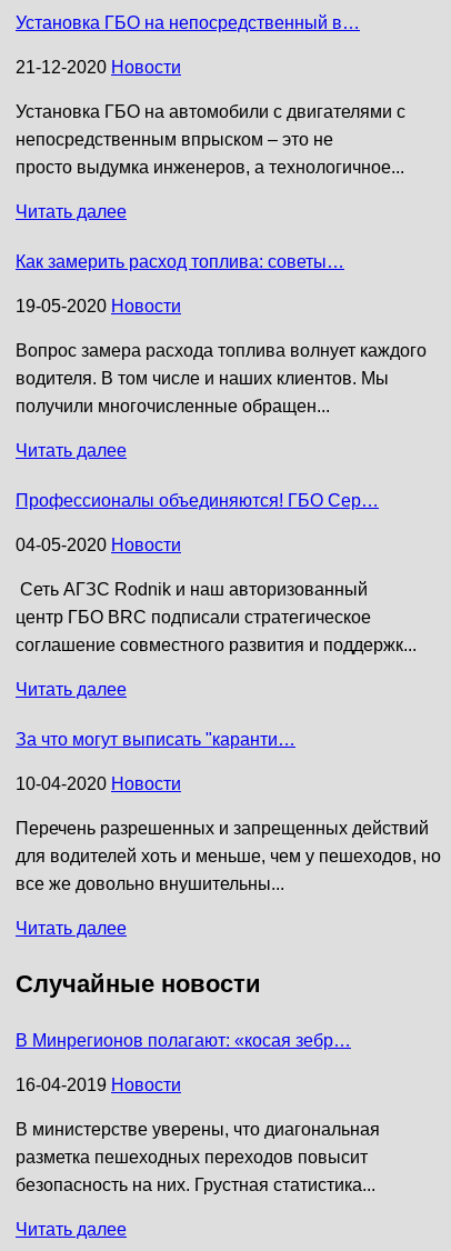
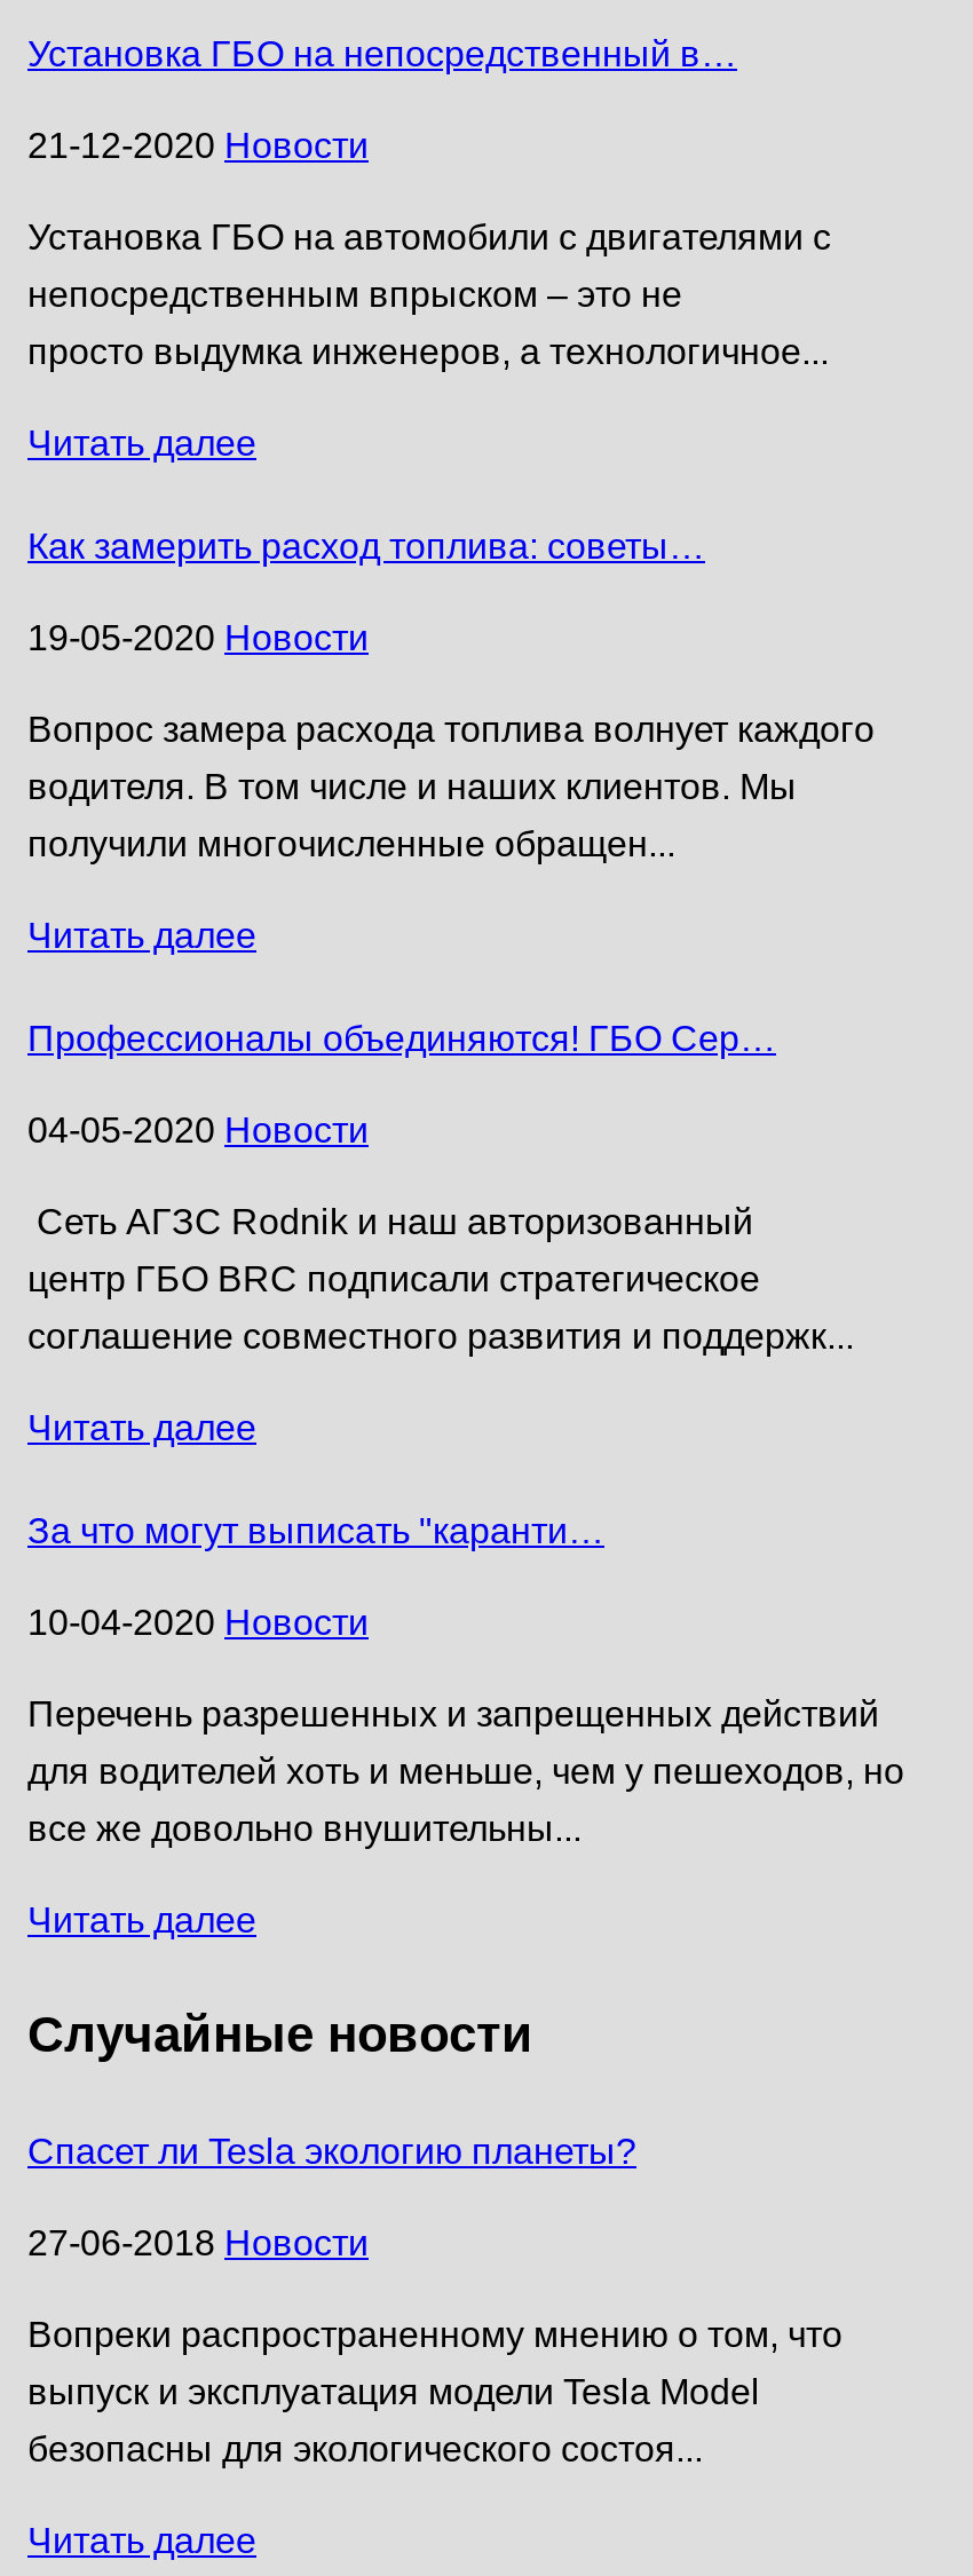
[16,1031,351,1050] В Минрегионов полагают: «косая зебр… -> [27,2132,636,2171] Спасет ли Tesla экологию планеты?
[16,1076,181,1095] 16-04-2019 Новости -> [27,2224,369,2263] 27-06-2018 Новости
[16,1120,380,1139] В министерстве уверены, что диагональная -> [27,2315,843,2354] Вопреки распространенному мнению о том, что
[16,1148,368,1167] разметка пешеходных переходов повысит -> [27,2373,760,2412] выпуск и эксплуатация модели Tesla Model
[16,1176,375,1195] безопасность на них. Грустная статистика... -> [27,2430,703,2469] безопасны для экологического состоя...

